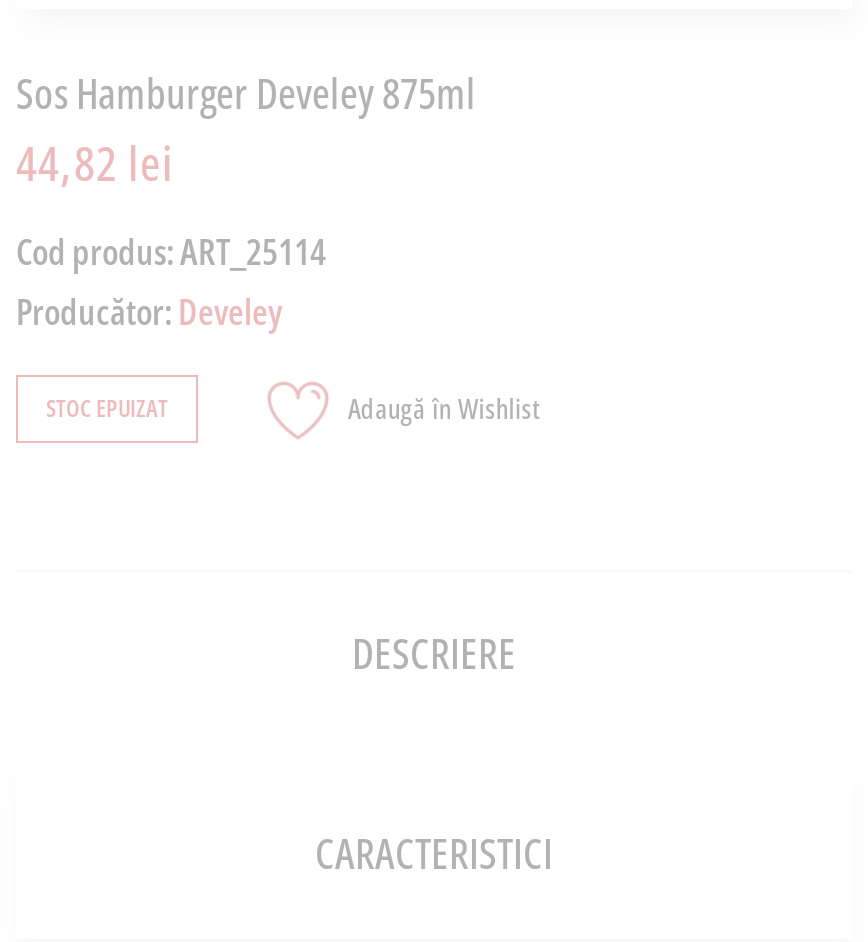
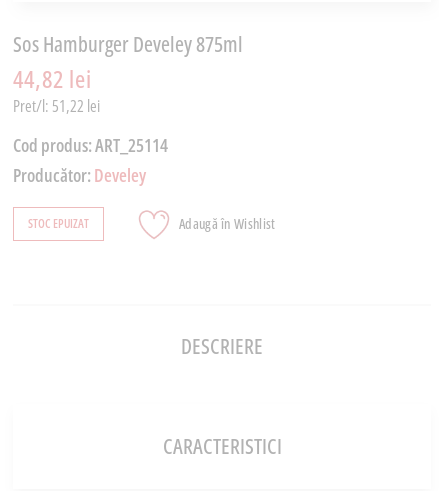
none -> [13,95,100,117] Pret/l: 51,22 lei

